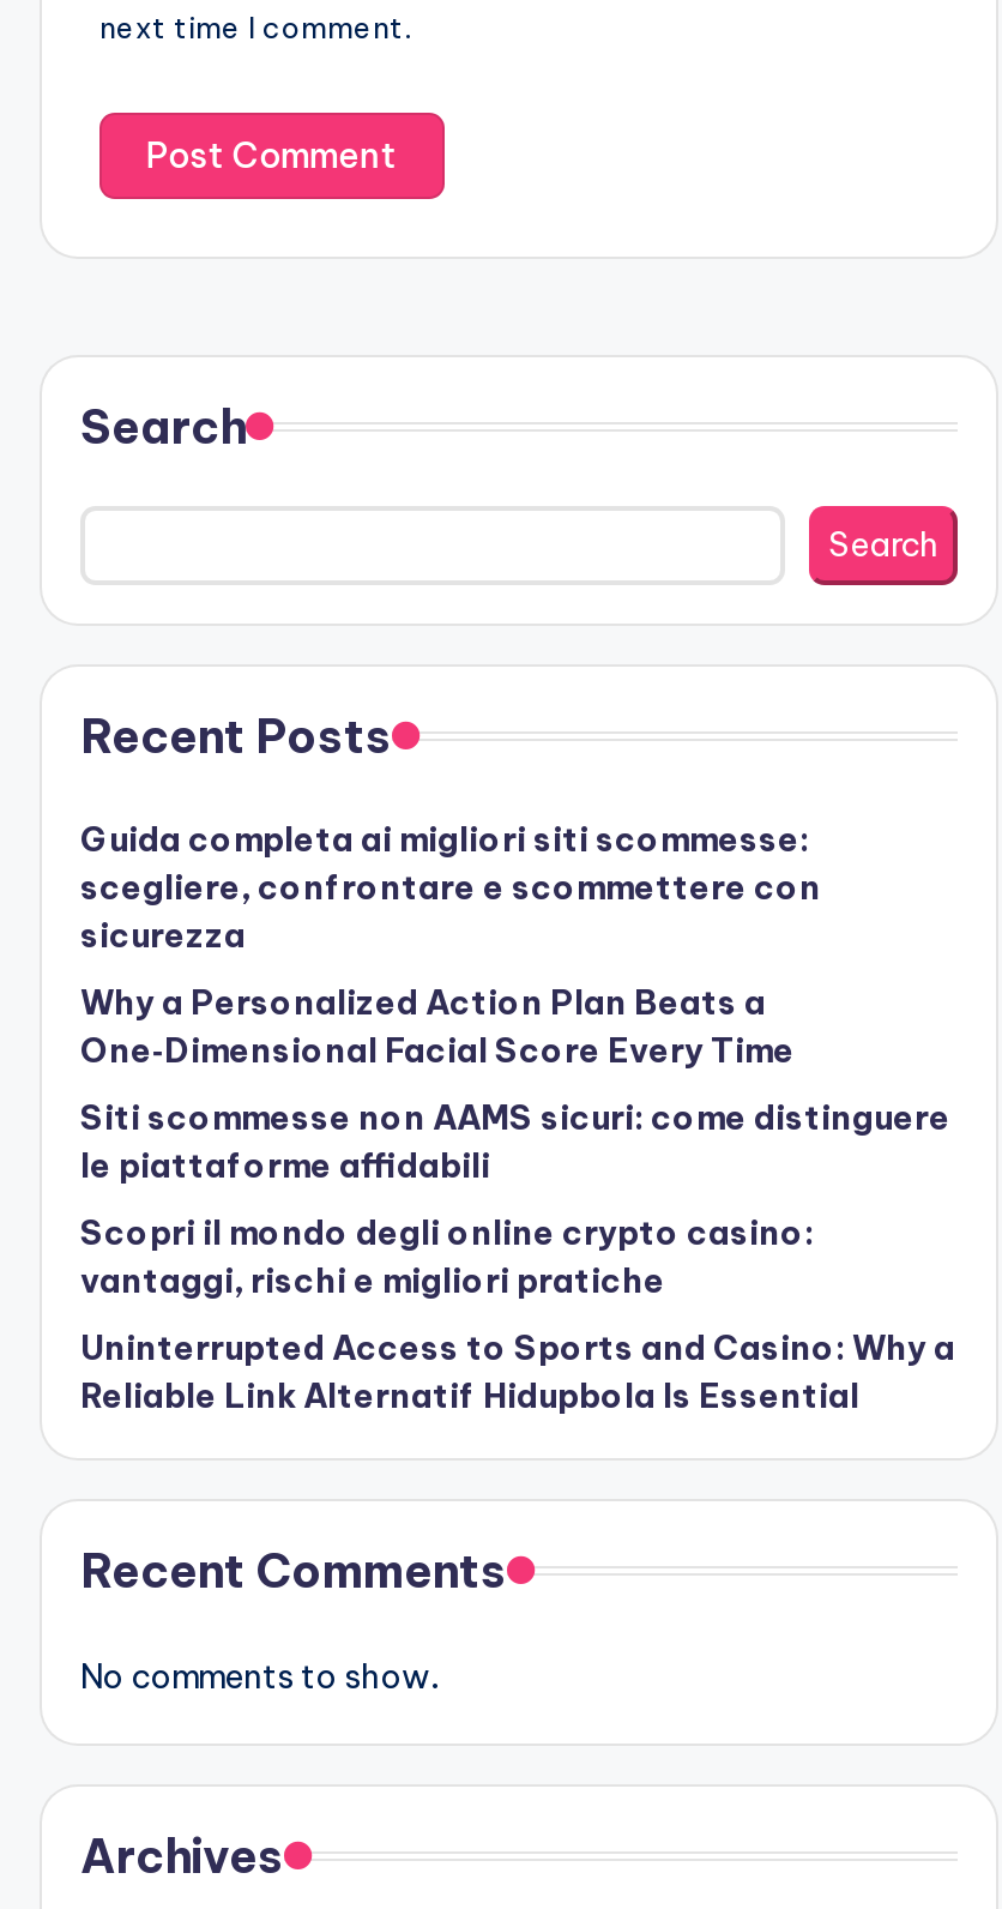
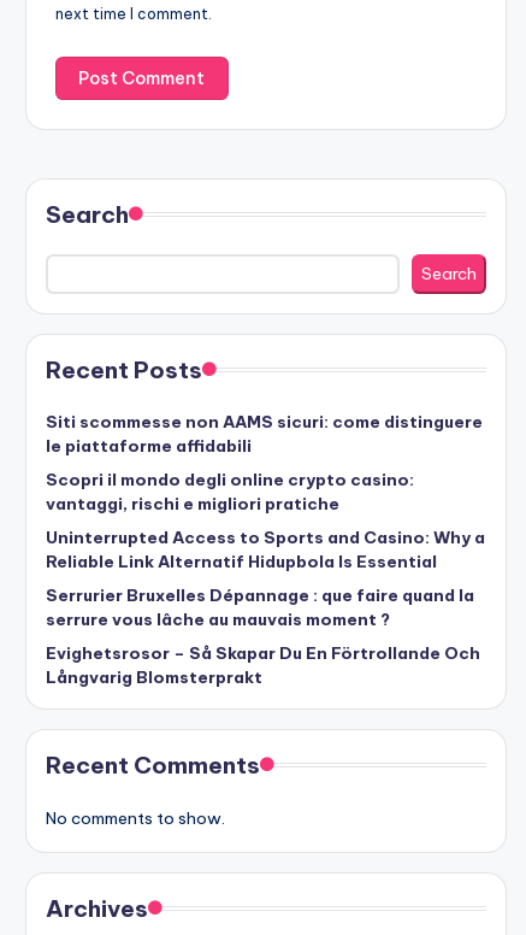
[80,819,821,1073] Guida completa ai migliori siti scommesse: | scegliere, confrontare e scommettere con | sicurezza | Why a Personalized Action Plan Beats a | One‑Dimensional Facial Score Every Time -> none
moved [80,1097,955,1418] -> [46,411,485,573]: Siti scommesse non AAMS sicuri: come distinguere | le piattaforme affidabili | Scopri il mondo degli online crypto casino: | vantaggi, rischi e migliori pratiche | Uninterrupted Access to Sports and Casino: Why a | Reliable Link Alternatif Hidupbola Is Essential
none -> [46,585,480,688] Serrurier Bruxelles Dépannage : que faire quand la | serrure vous lâche au mauvais moment ? | Evighetsrosor – Så Skapar Du En Förtrollande Och | Långvarig Blomsterprakt

